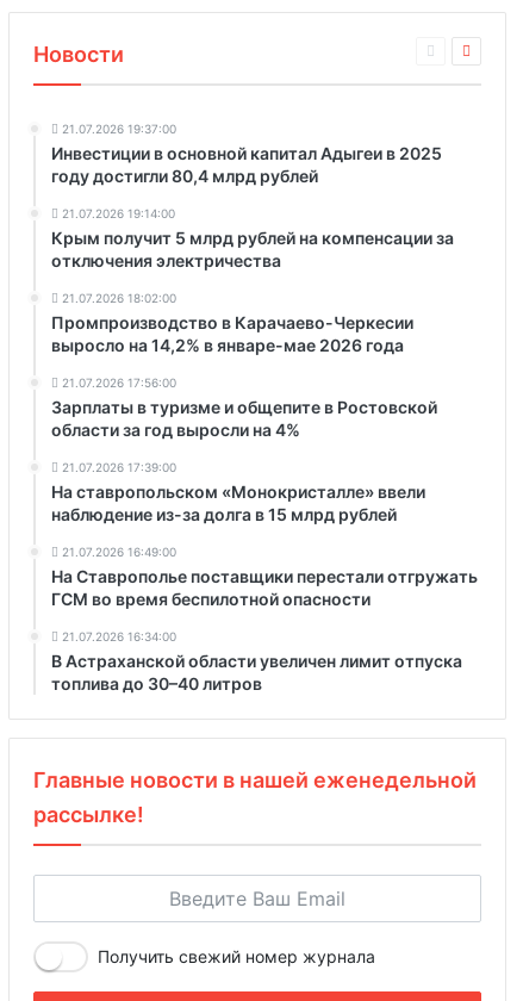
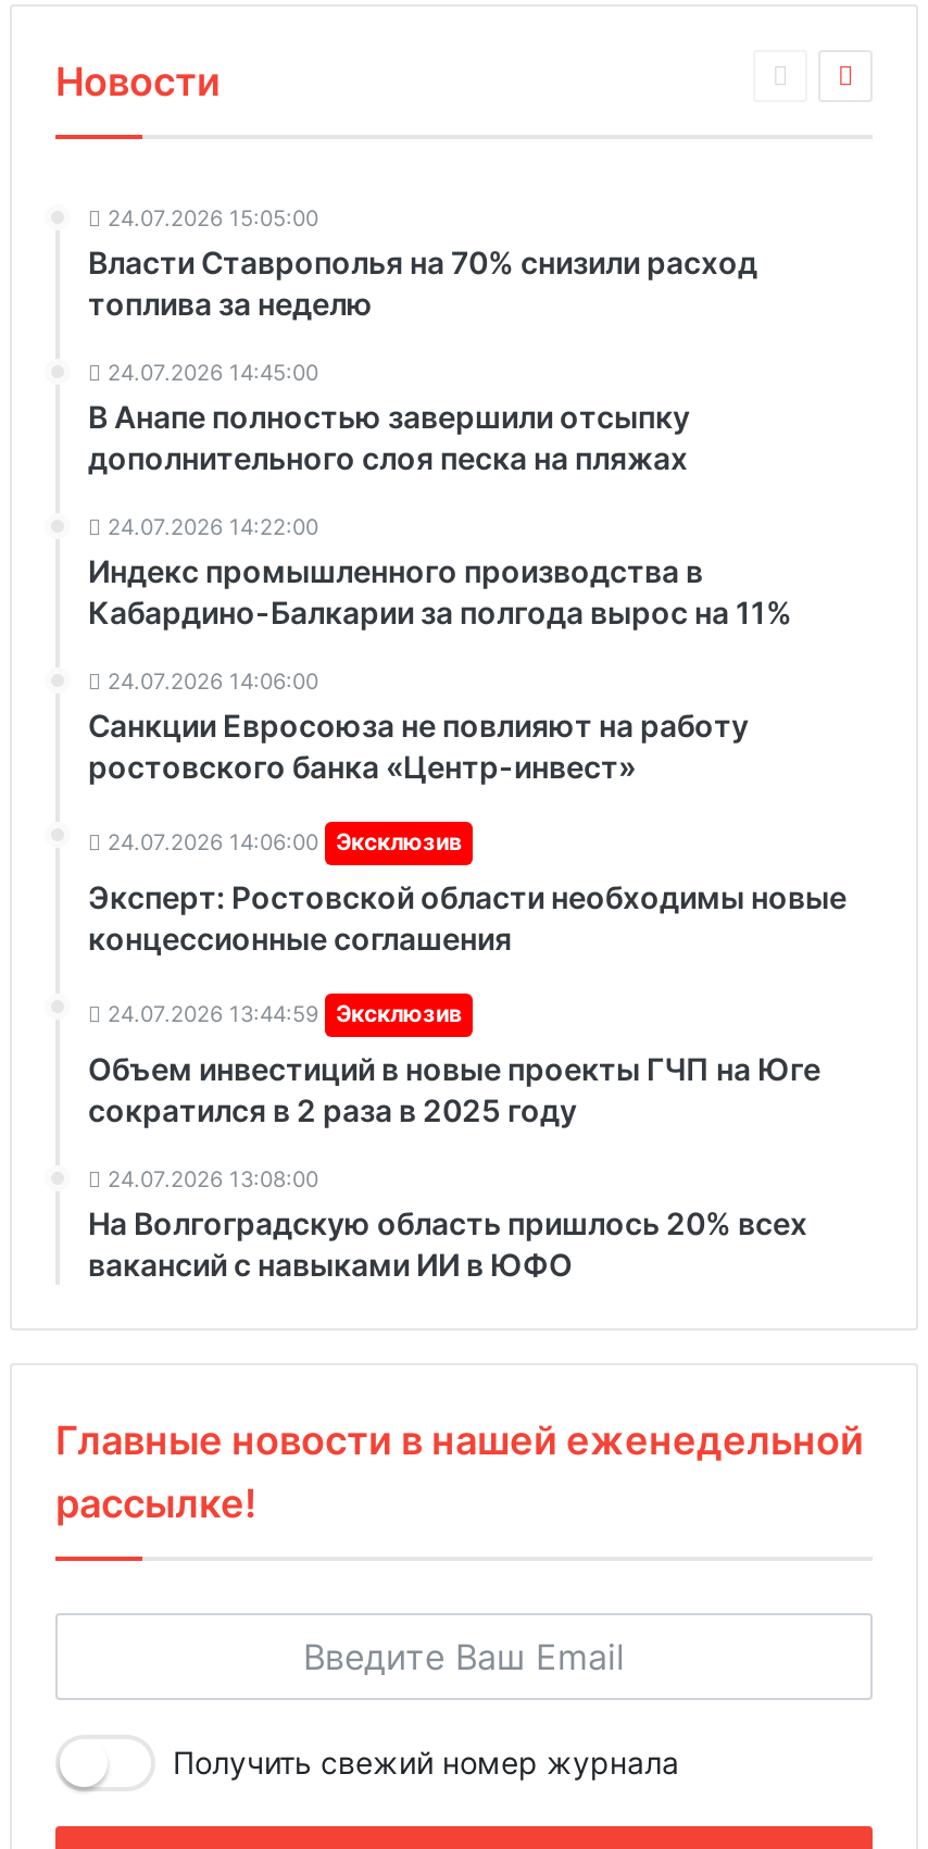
[51,121,478,693] 21.07.2026 19:37:00 | Инвестиции в основной капитал Адыгеи в 2025 | году достигли 80,4 млрд рублей | 21.07.2026 19:14:00 | Крым получит 5 млрд рублей на компенсации за | отключения электричества | 21.07.2026 18:02:00 | Промпроизводство в Карачаево-Черкесии | выросло на 14,2% в январе-мае 2026 года | 21.07.2026 17:56:00 | Зарплаты в туризме и общепите в Ростовской | области за год выросли на 4% | 21.07.2026 17:39:00 | На ставропольском «Монокристалле» ввели | наблюдение из-за долга в 15 млрд рублей | 21.07.2026 16:49:00 | На Ставрополье поставщики перестали отгружать | ГСМ во время беспилотной опасности | 21.07.2026 16:34:00 | В Астраханской области увеличен лимит отпуска | топлива до 30–40 литров -> [88,204,847,1282] 24.07.2026 15:05:00 | Власти Ставрополья на 70% снизили расход | топлива за неделю | 24.07.2026 14:45:00 | В Анапе полностью завершили отсыпку | дополнительного слоя песка на пляжах | 24.07.2026 14:22:00 | Индекс промышленного производства в | Кабардино-Балкарии за полгода вырос на 11% | 24.07.2026 14:06:00 | Санкции Евросоюза не повлияют на работу | ростовского банка «Центр-инвест» | 24.07.2026 14:06:00 | Эксклюзив | Эксперт: Ростовской области необходимы новые | концессионные соглашения | 24.07.2026 13:44:59 | Эксклюзив | Объем инвестиций в новые проекты ГЧП на Юге | сократился в 2 раза в 2025 году | 24.07.2026 13:08:00 | На Волгоградскую область пришлось 20% всех | вакансий с навыками ИИ в ЮФО

